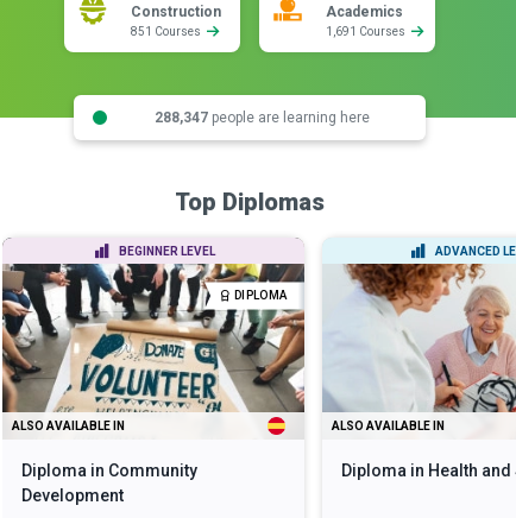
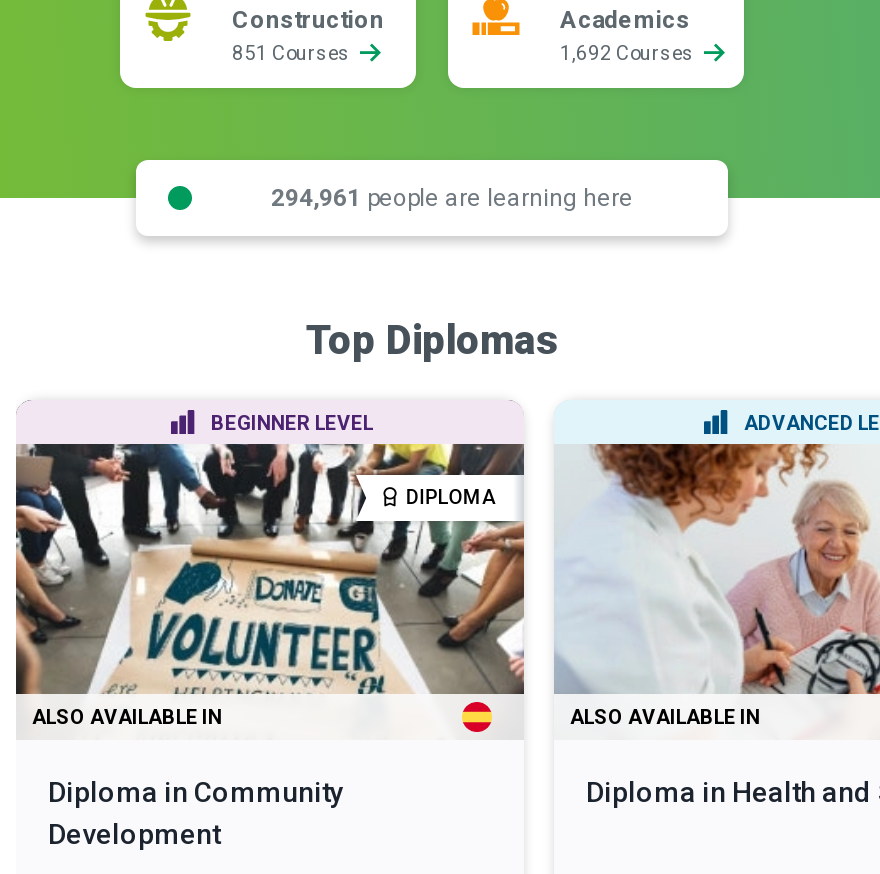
[326,25,408,38] 1,691 Courses -> [560,42,698,64] 1,692 Courses
[154,109,369,125] 288,347 people are learning here -> [271,183,633,211] 294,961 people are learning here

